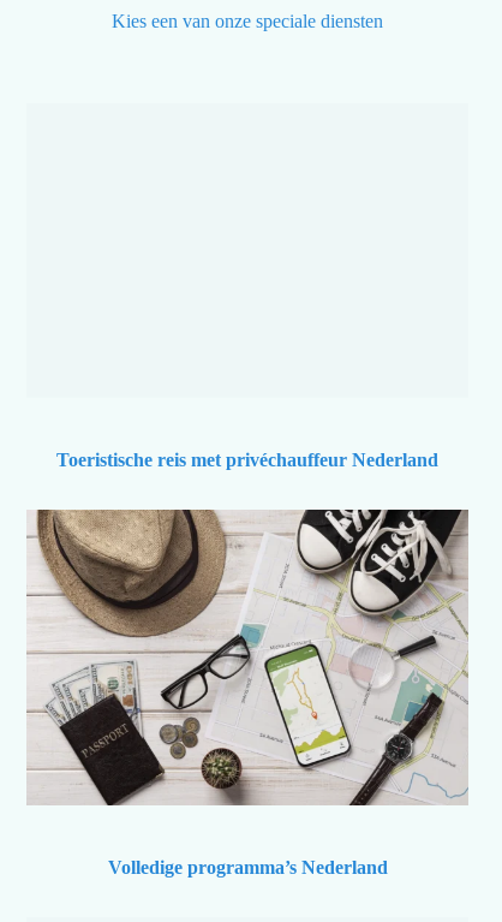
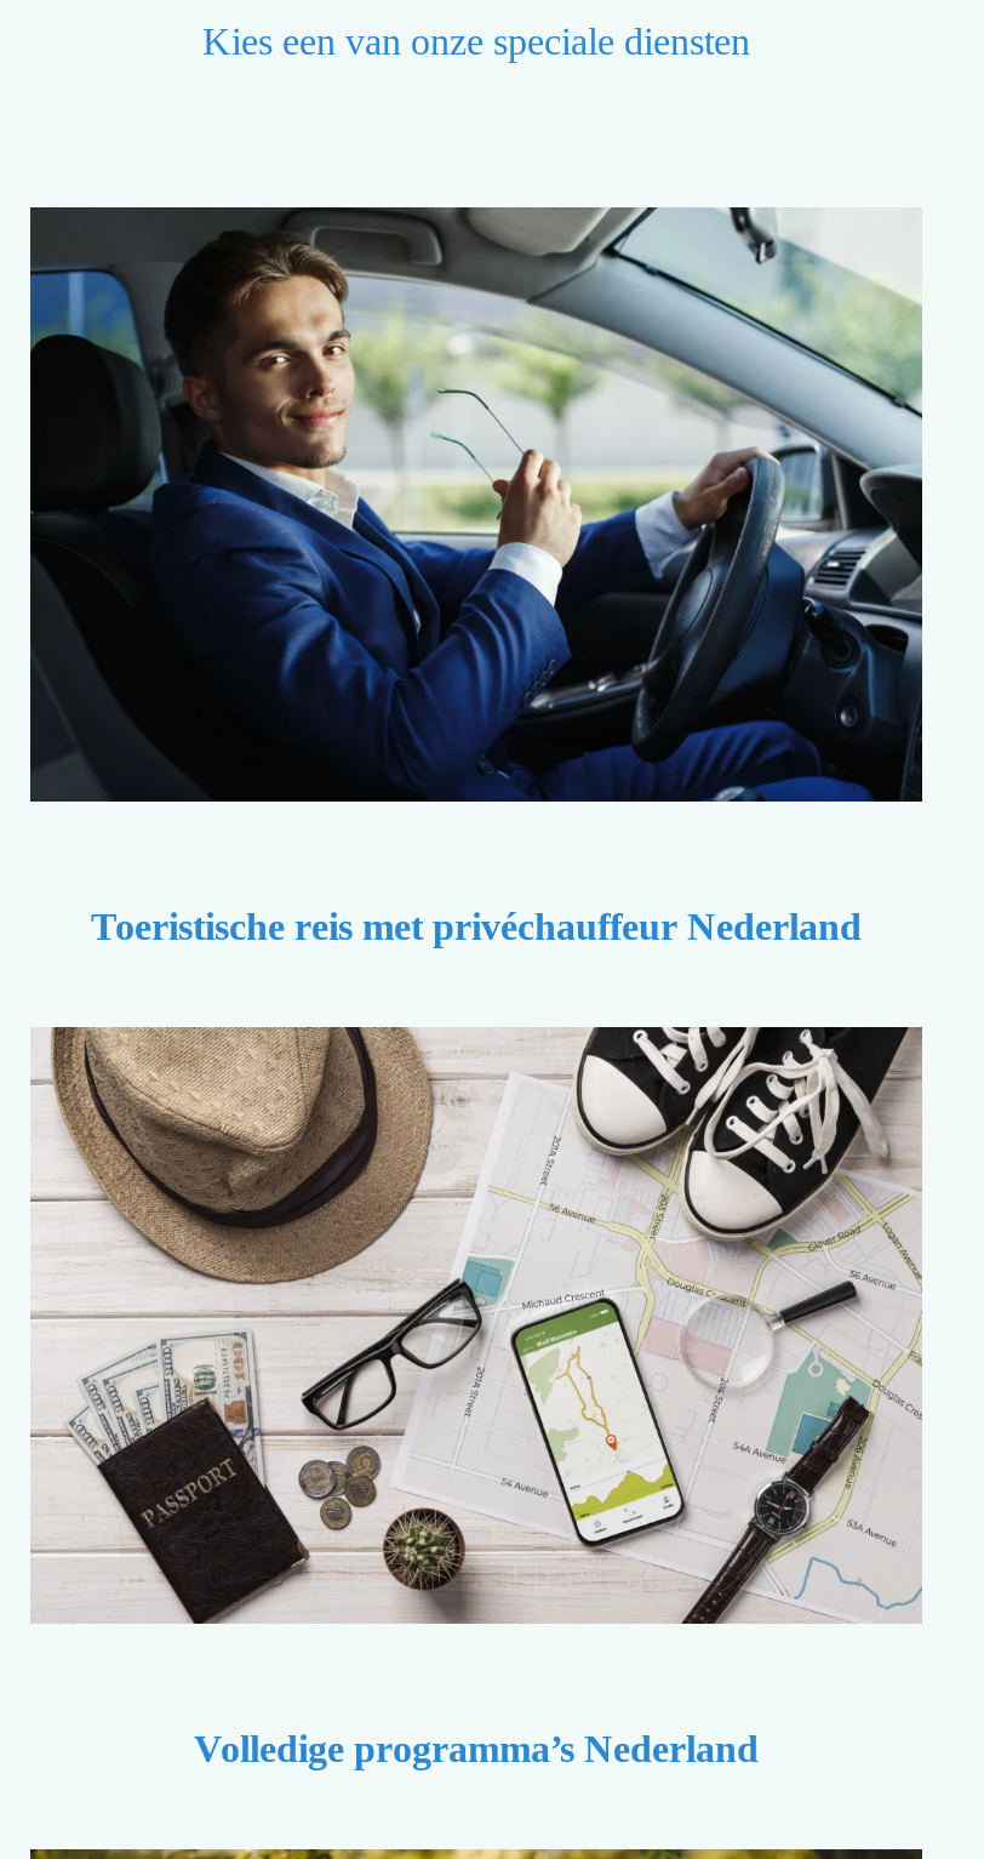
none -> [28,205,925,804] [image]

